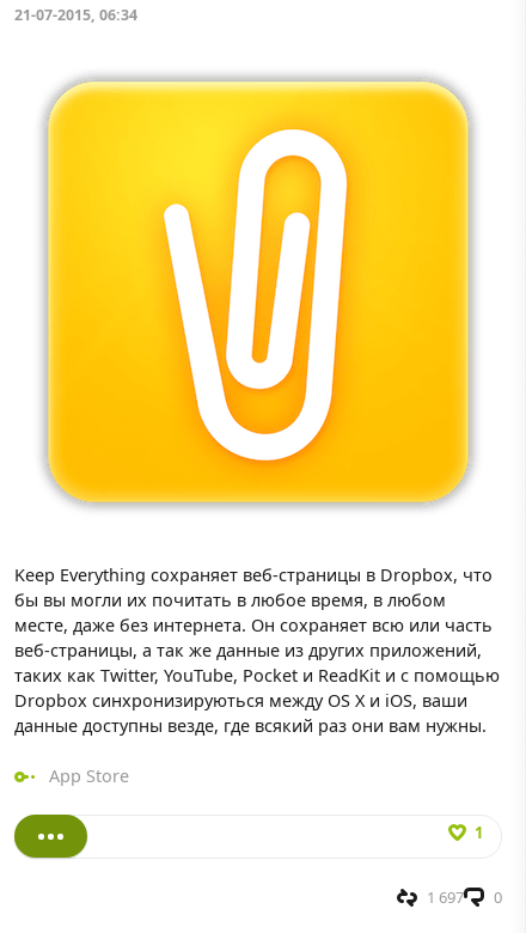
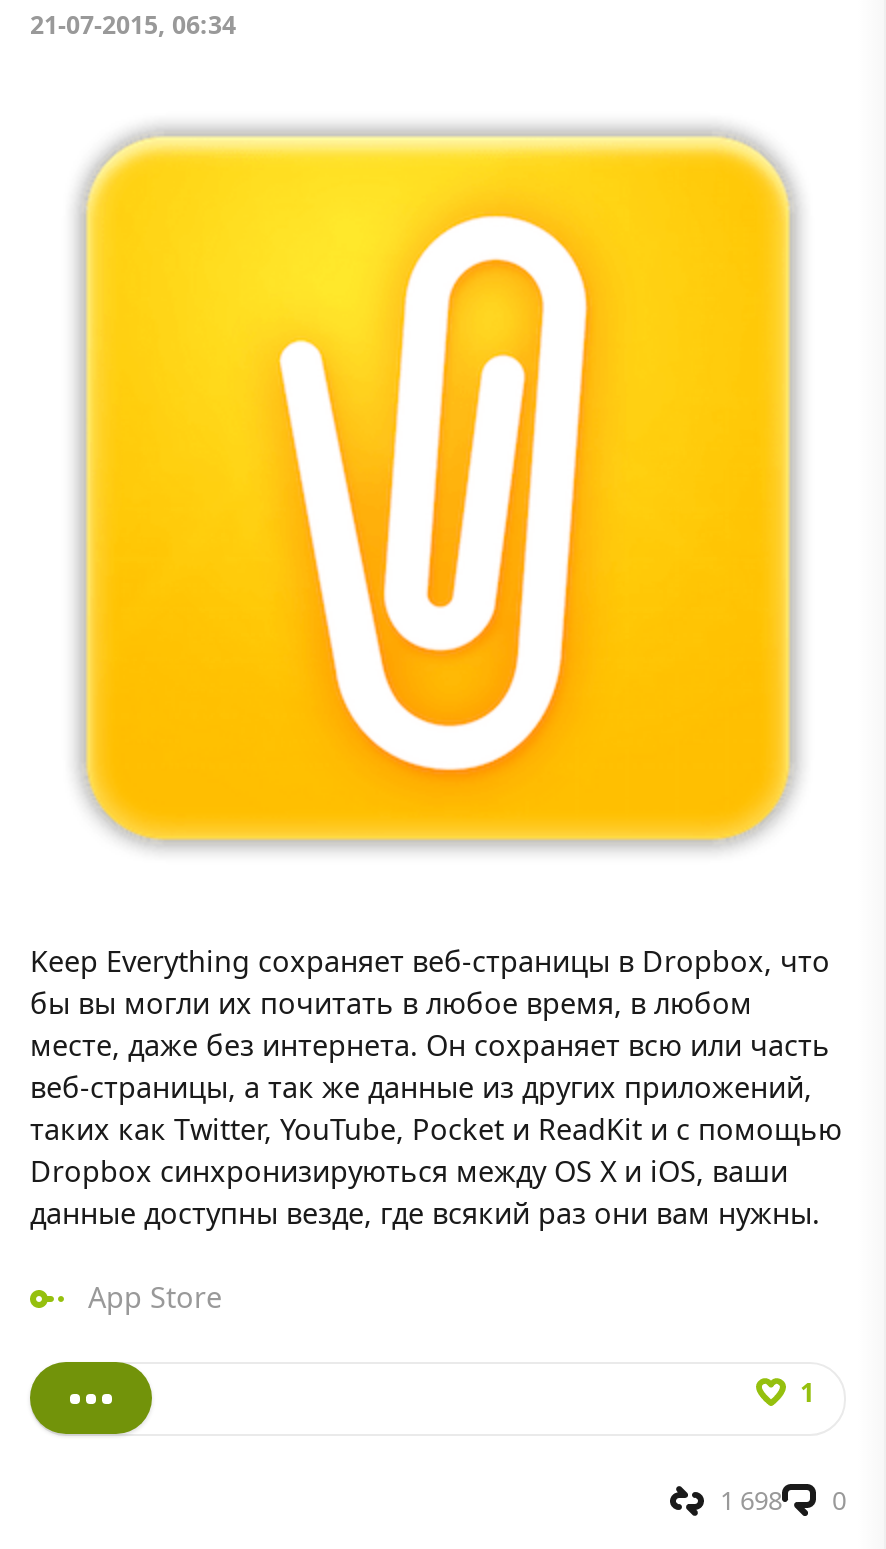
[427,886,502,908] 1 697 0 -> [720,1482,846,1518] 1 698 0

